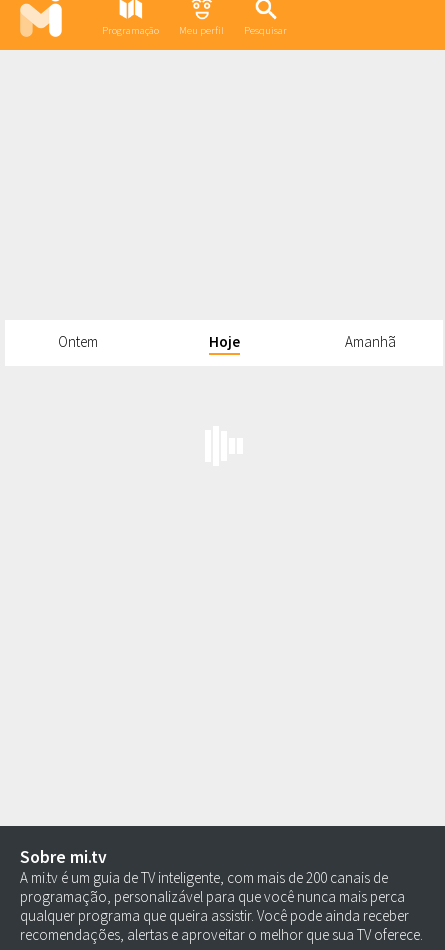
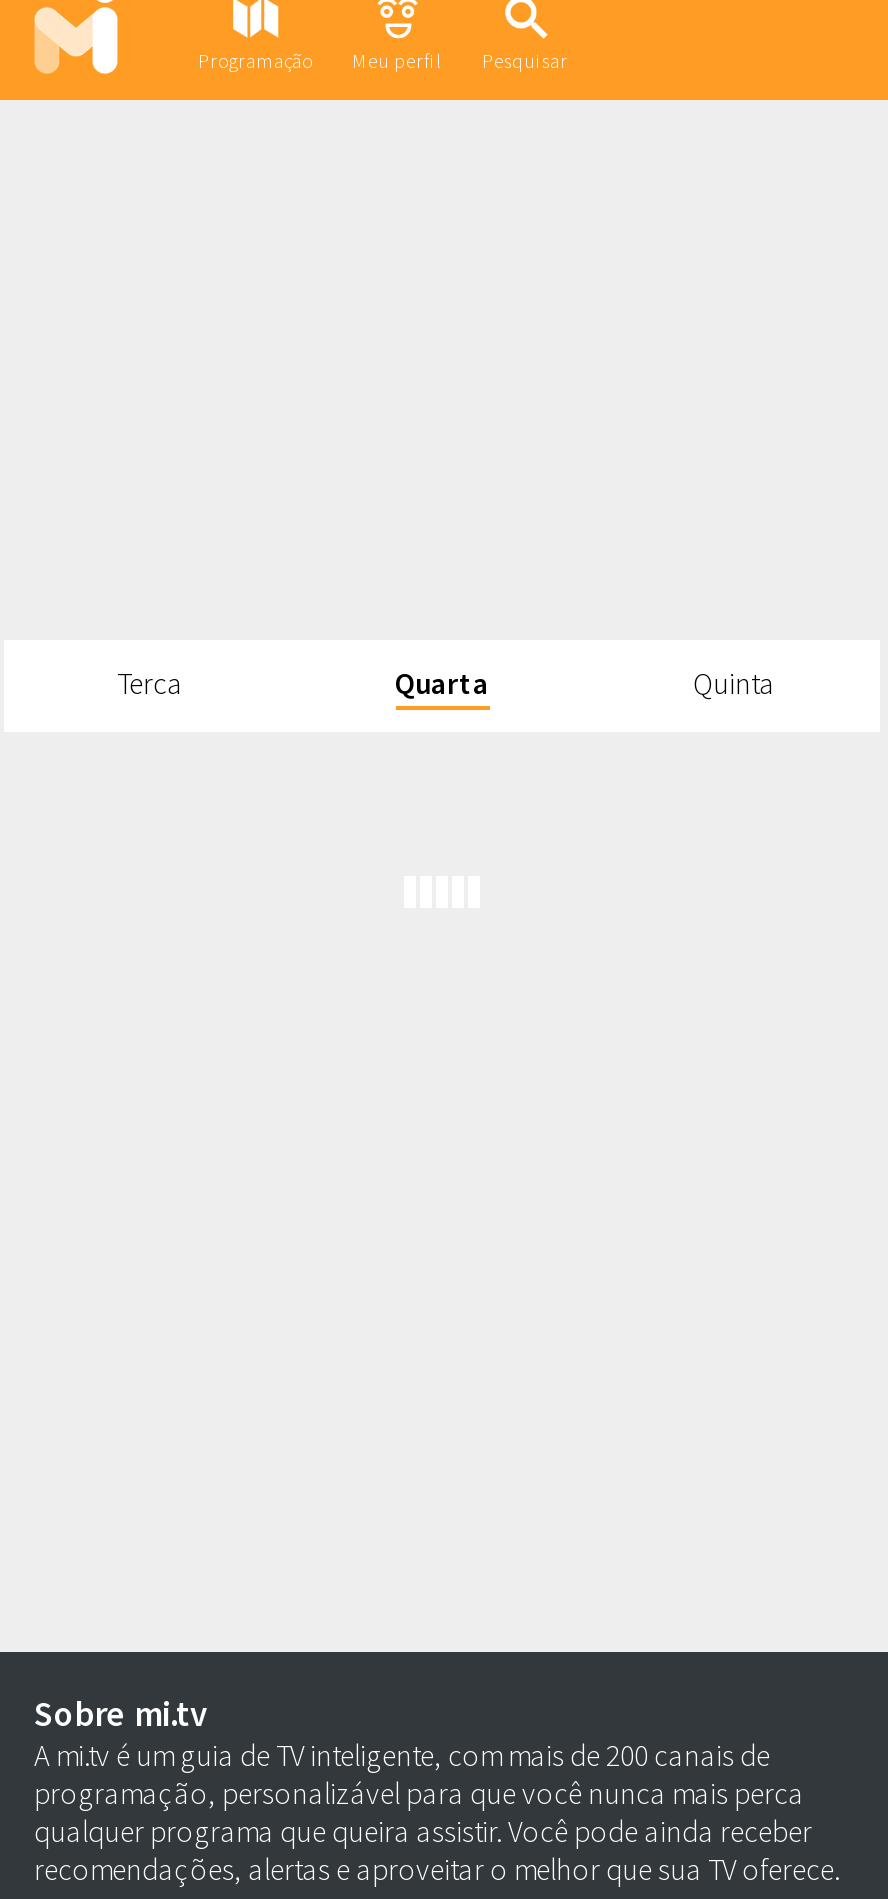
[58,332,395,351] Ontem | Hoje | Amanhã -> [117,664,775,702] Terca | Quarta | Quinta

